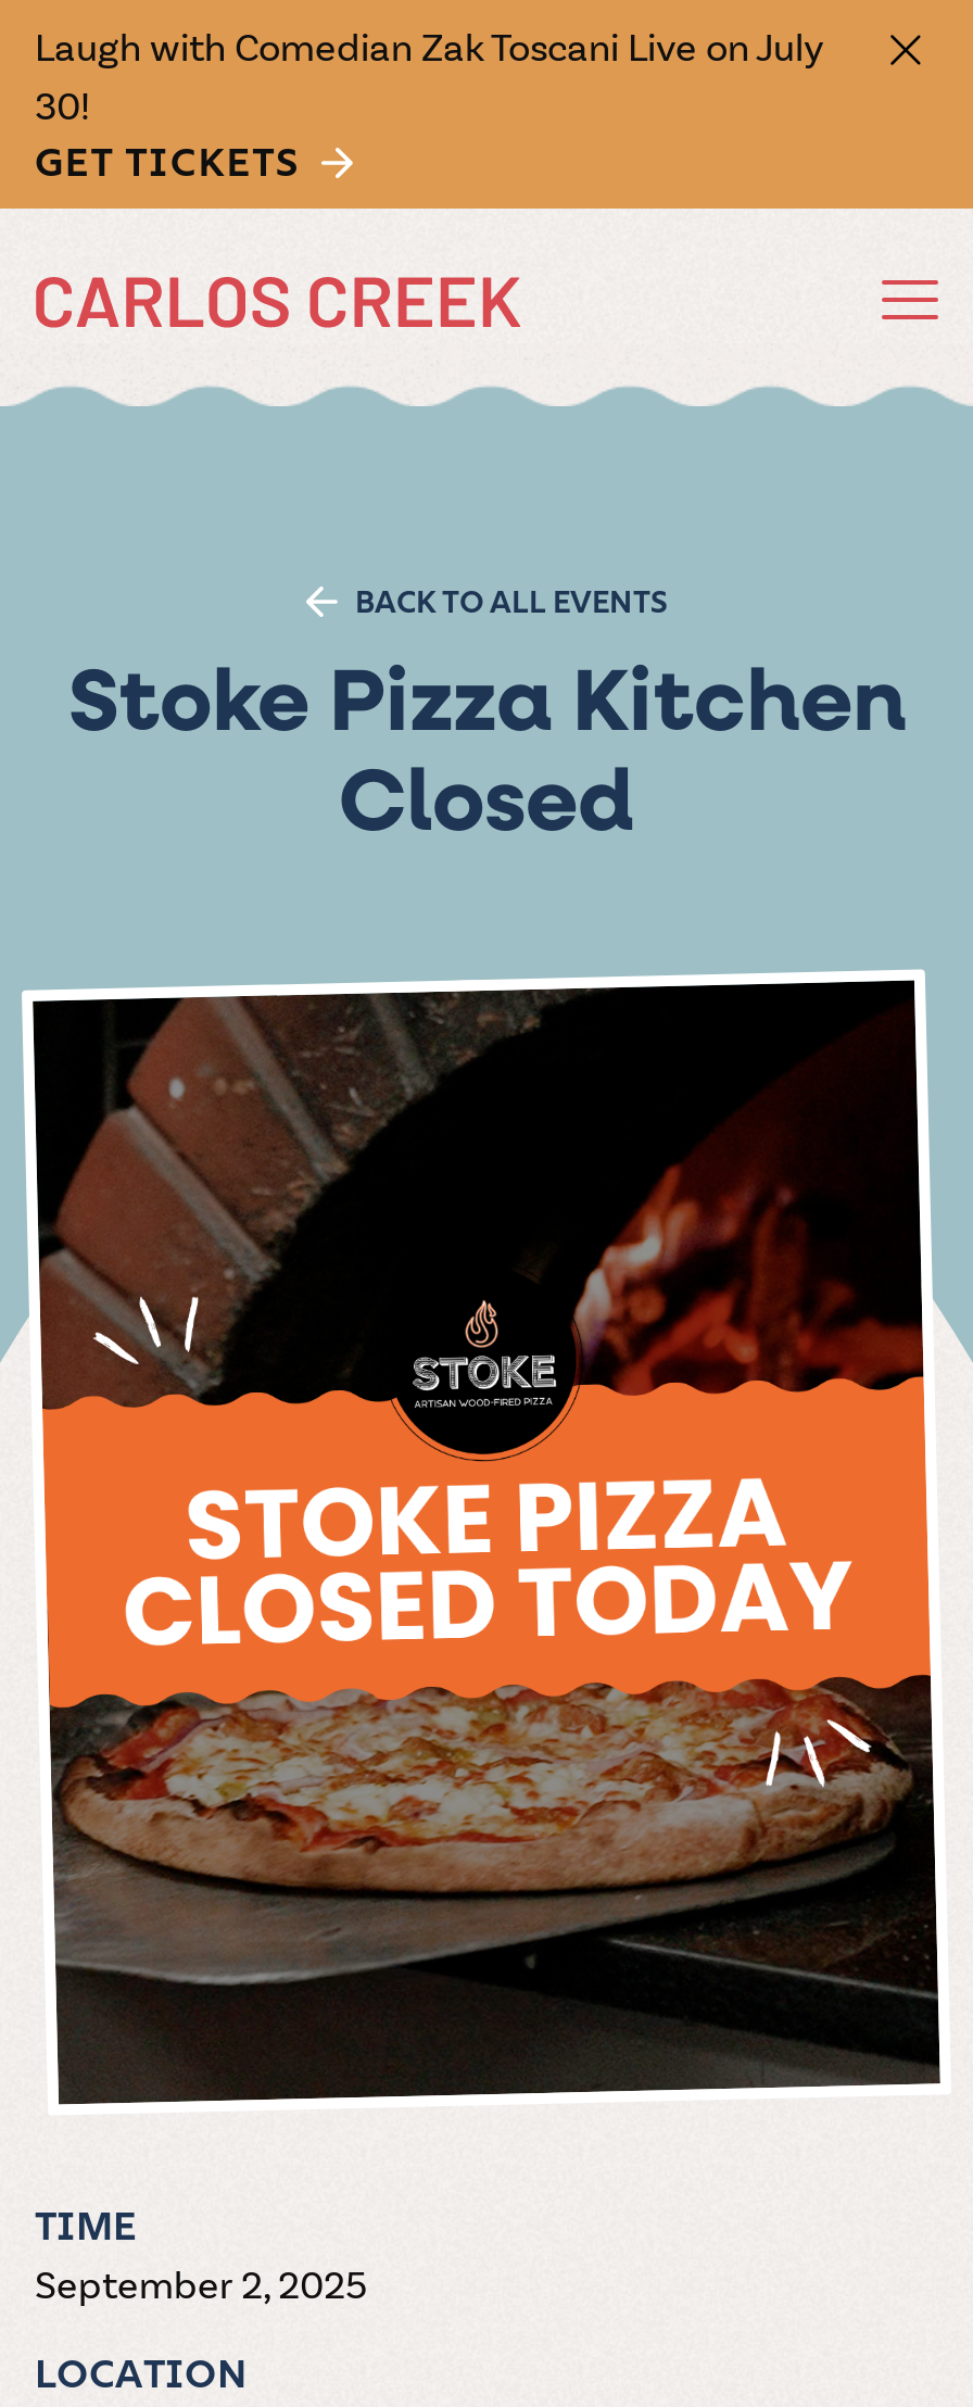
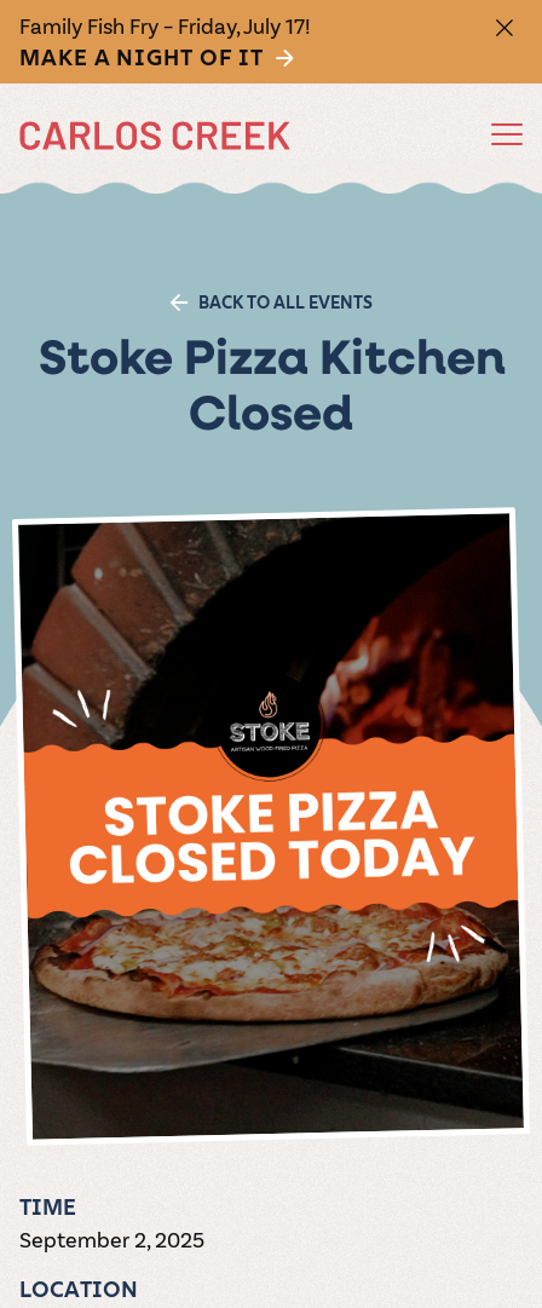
[35,22,823,187] Laugh with Comedian Zak Toscani Live on July | 30! | GET TICKETS -> [19,12,310,71] Family Fish Fry – Friday, July 17! | MAKE A NIGHT OF IT

